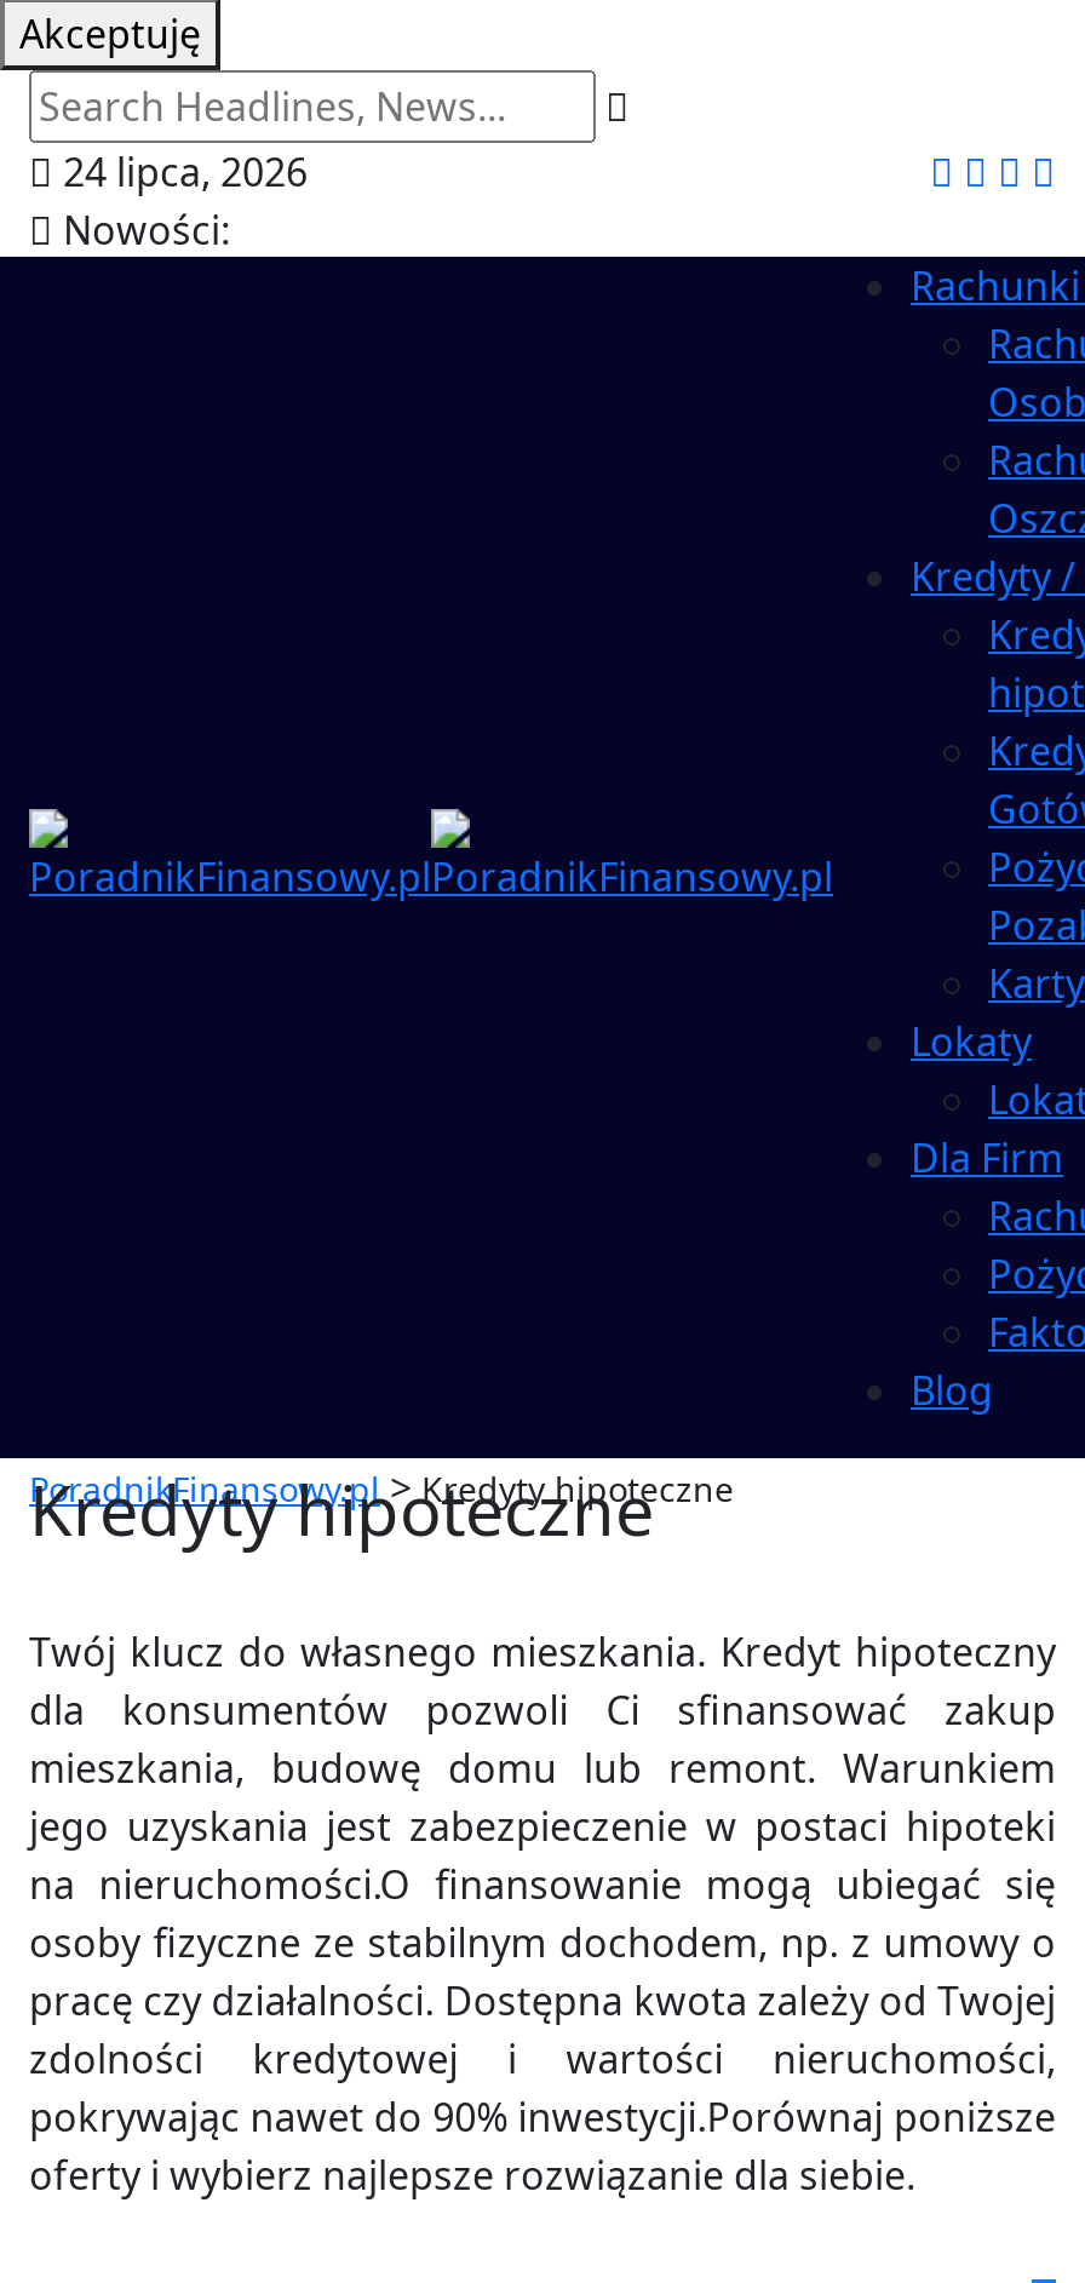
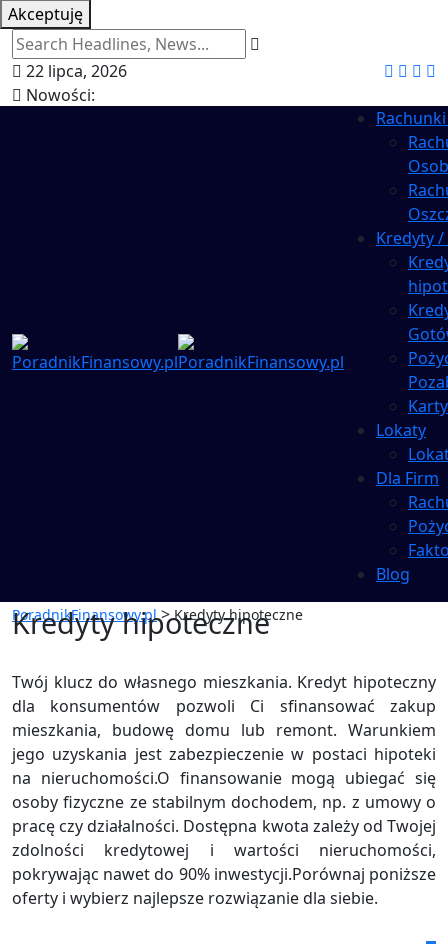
[53,145,308,199] 24 lipca, 2026 -> [22,60,127,82] 22 lipca, 2026

